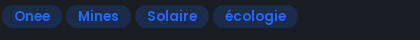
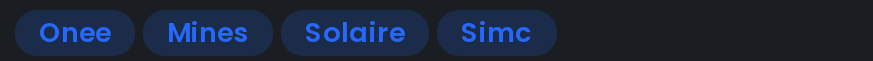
[225,7,286,26] écologie -> [461,13,533,51] Simc

